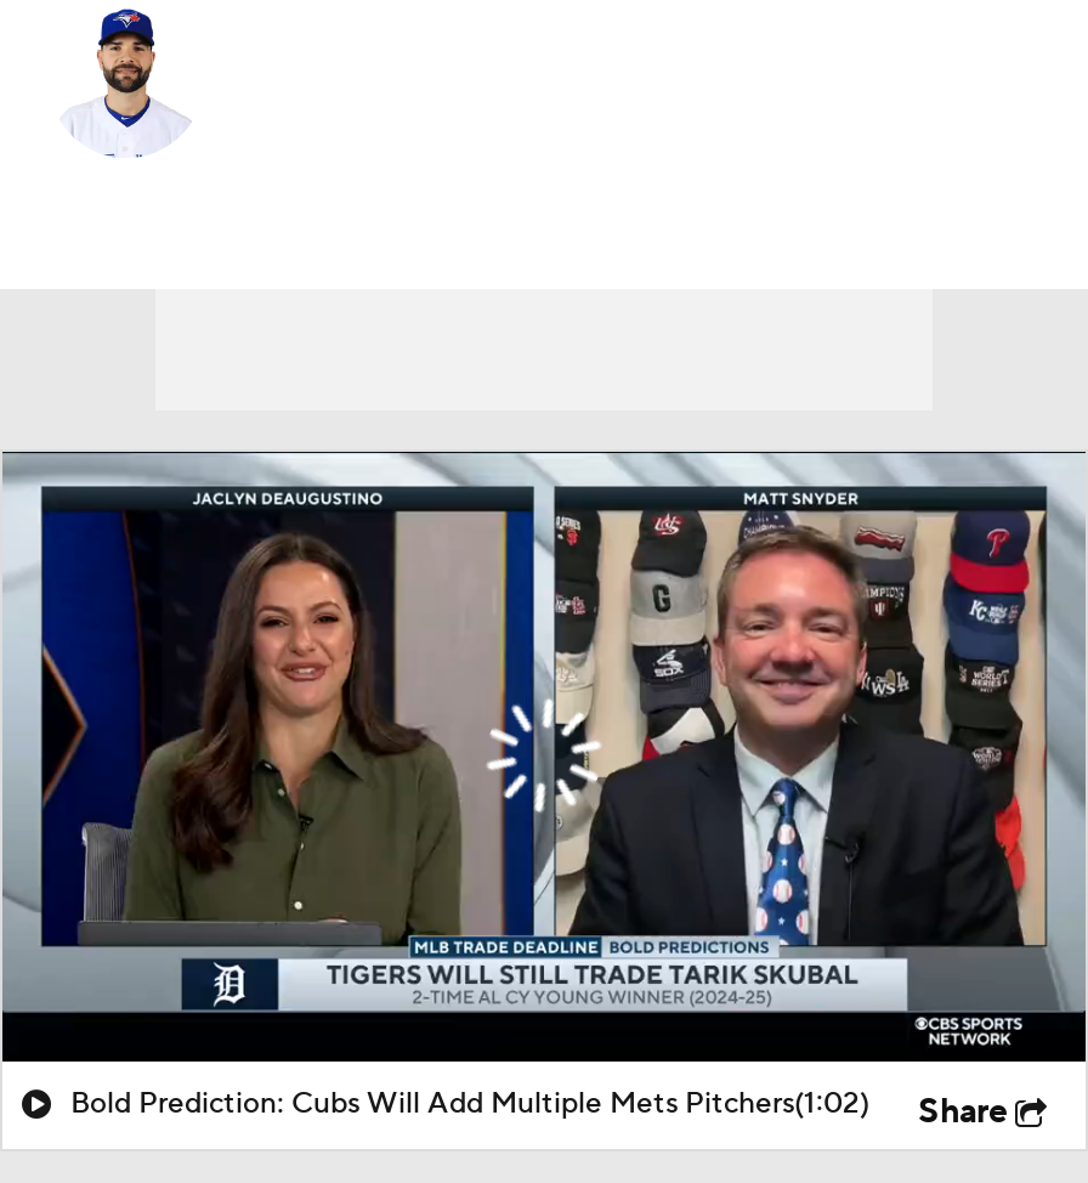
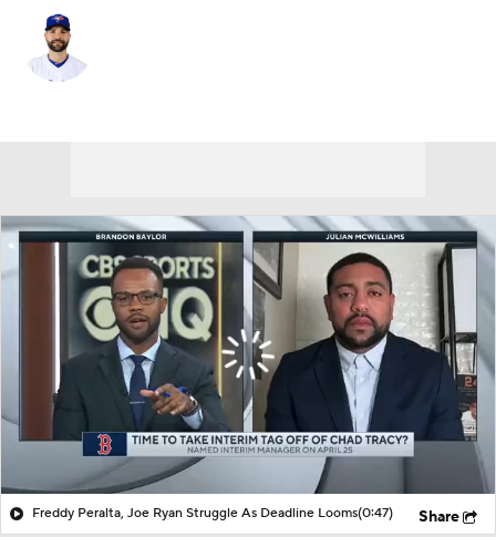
[7,449,1081,1122] [image] | Bold Prediction: Cubs Will Add Multiple Mets Pitchers(1:02) -> [3,216,493,521] [image] | Freddy Peralta, Joe Ryan Struggle As Deadline Looms(0:47)

